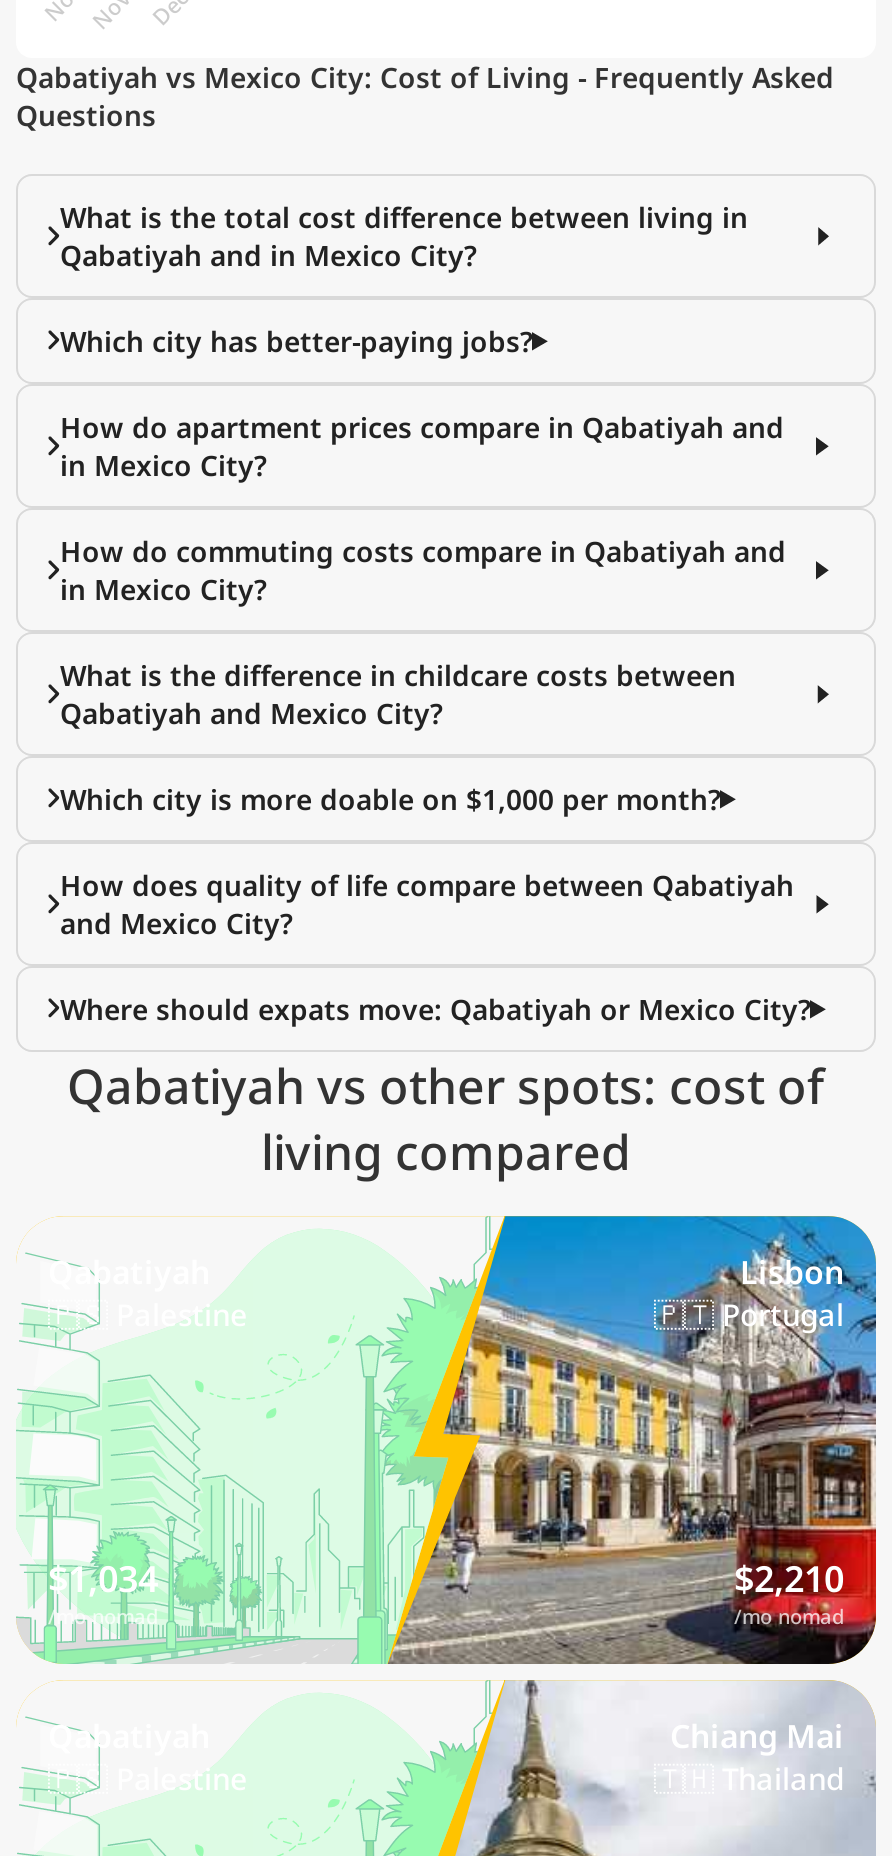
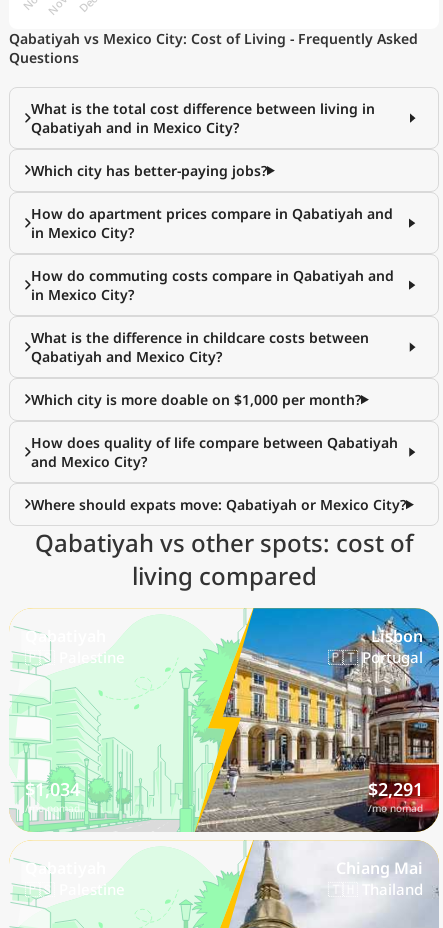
[734,1554,844,1602] $2,210 -> [368,777,423,801] $2,291

